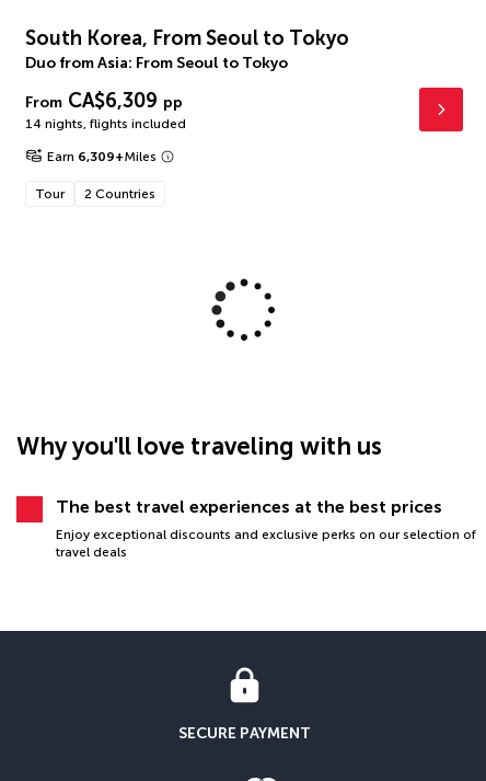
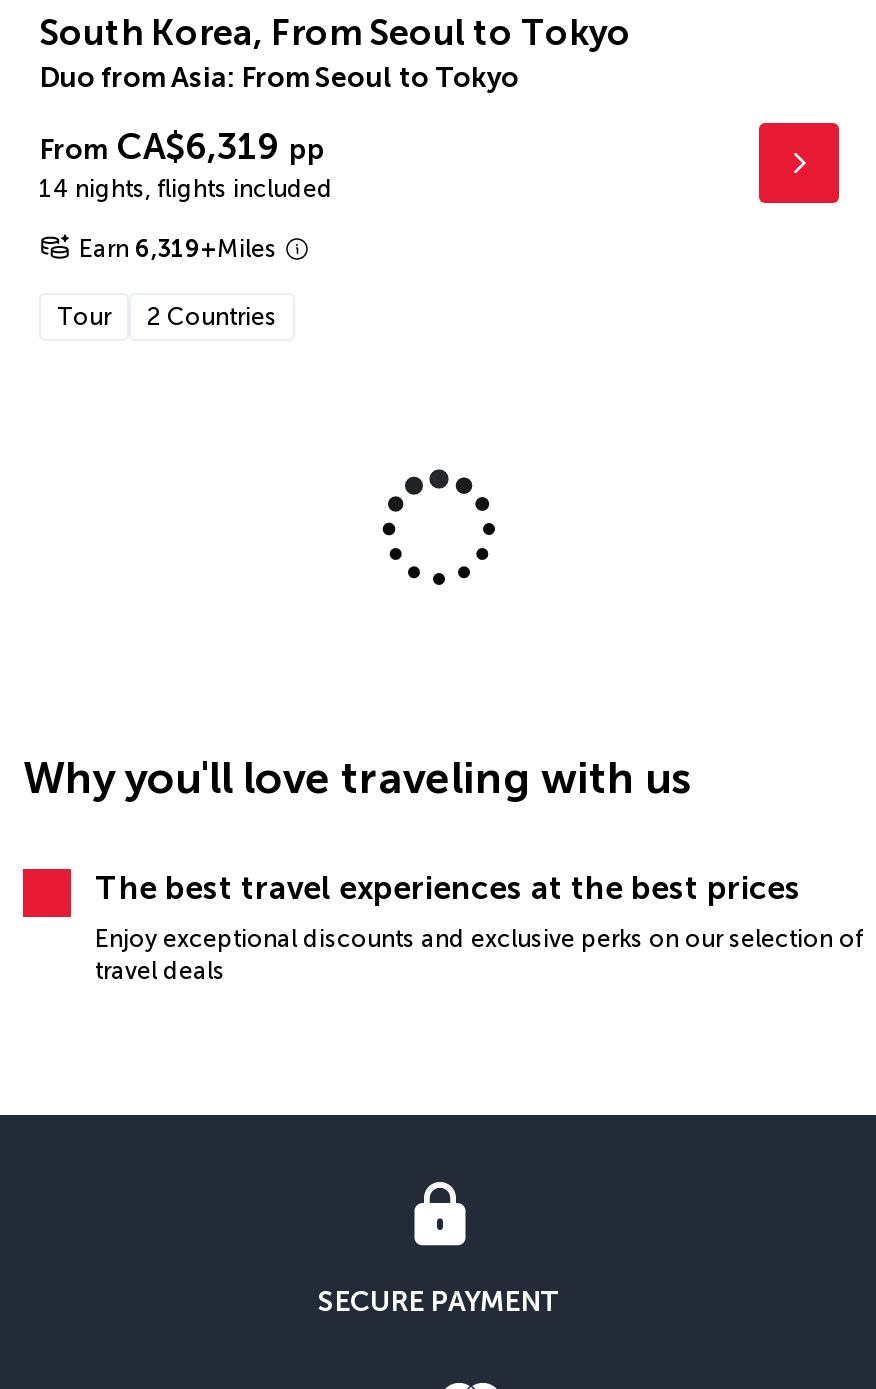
[25,89,183,113] From CA$6,309 pp -> [39,125,325,169] From CA$6,319 pp
[47,149,157,164] Earn 6,309+Miles -> [79,235,277,263] Earn 6,319+Miles

